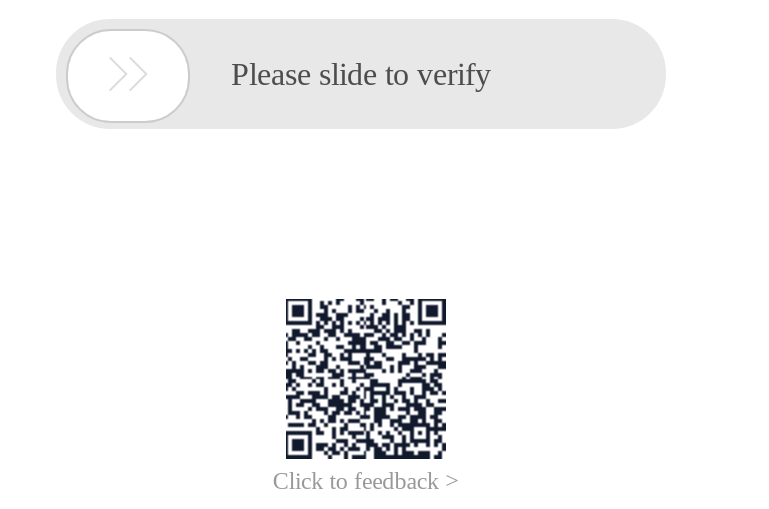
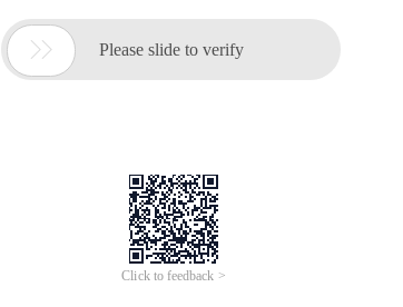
[284,297,446,461] [image] -> [129,175,219,265] [image]

